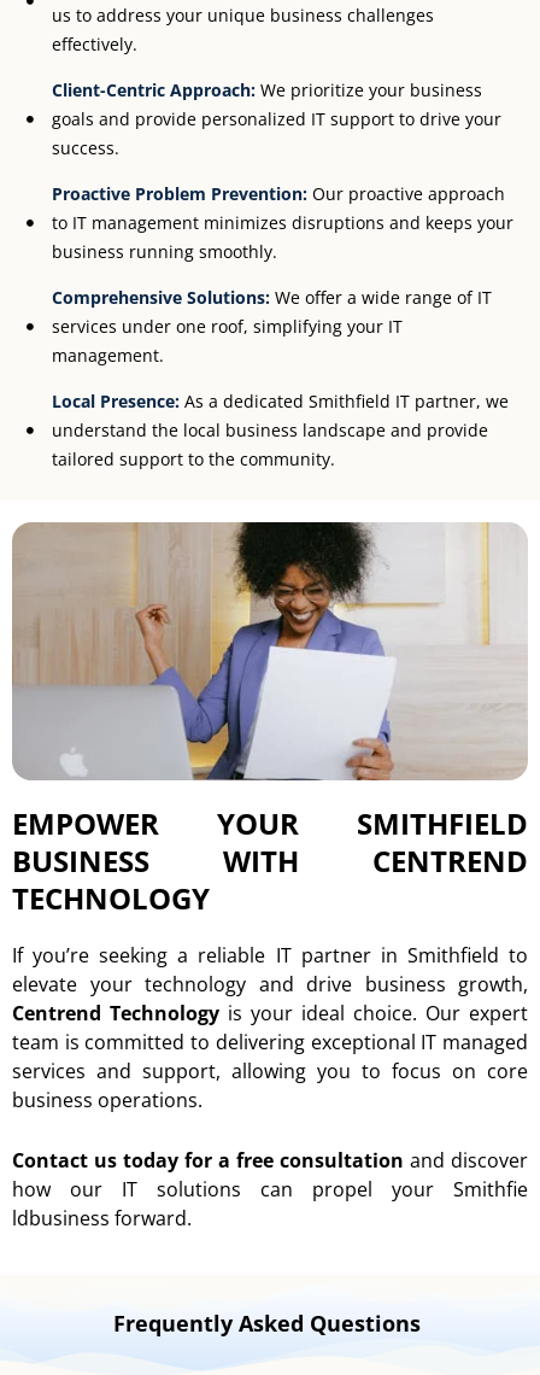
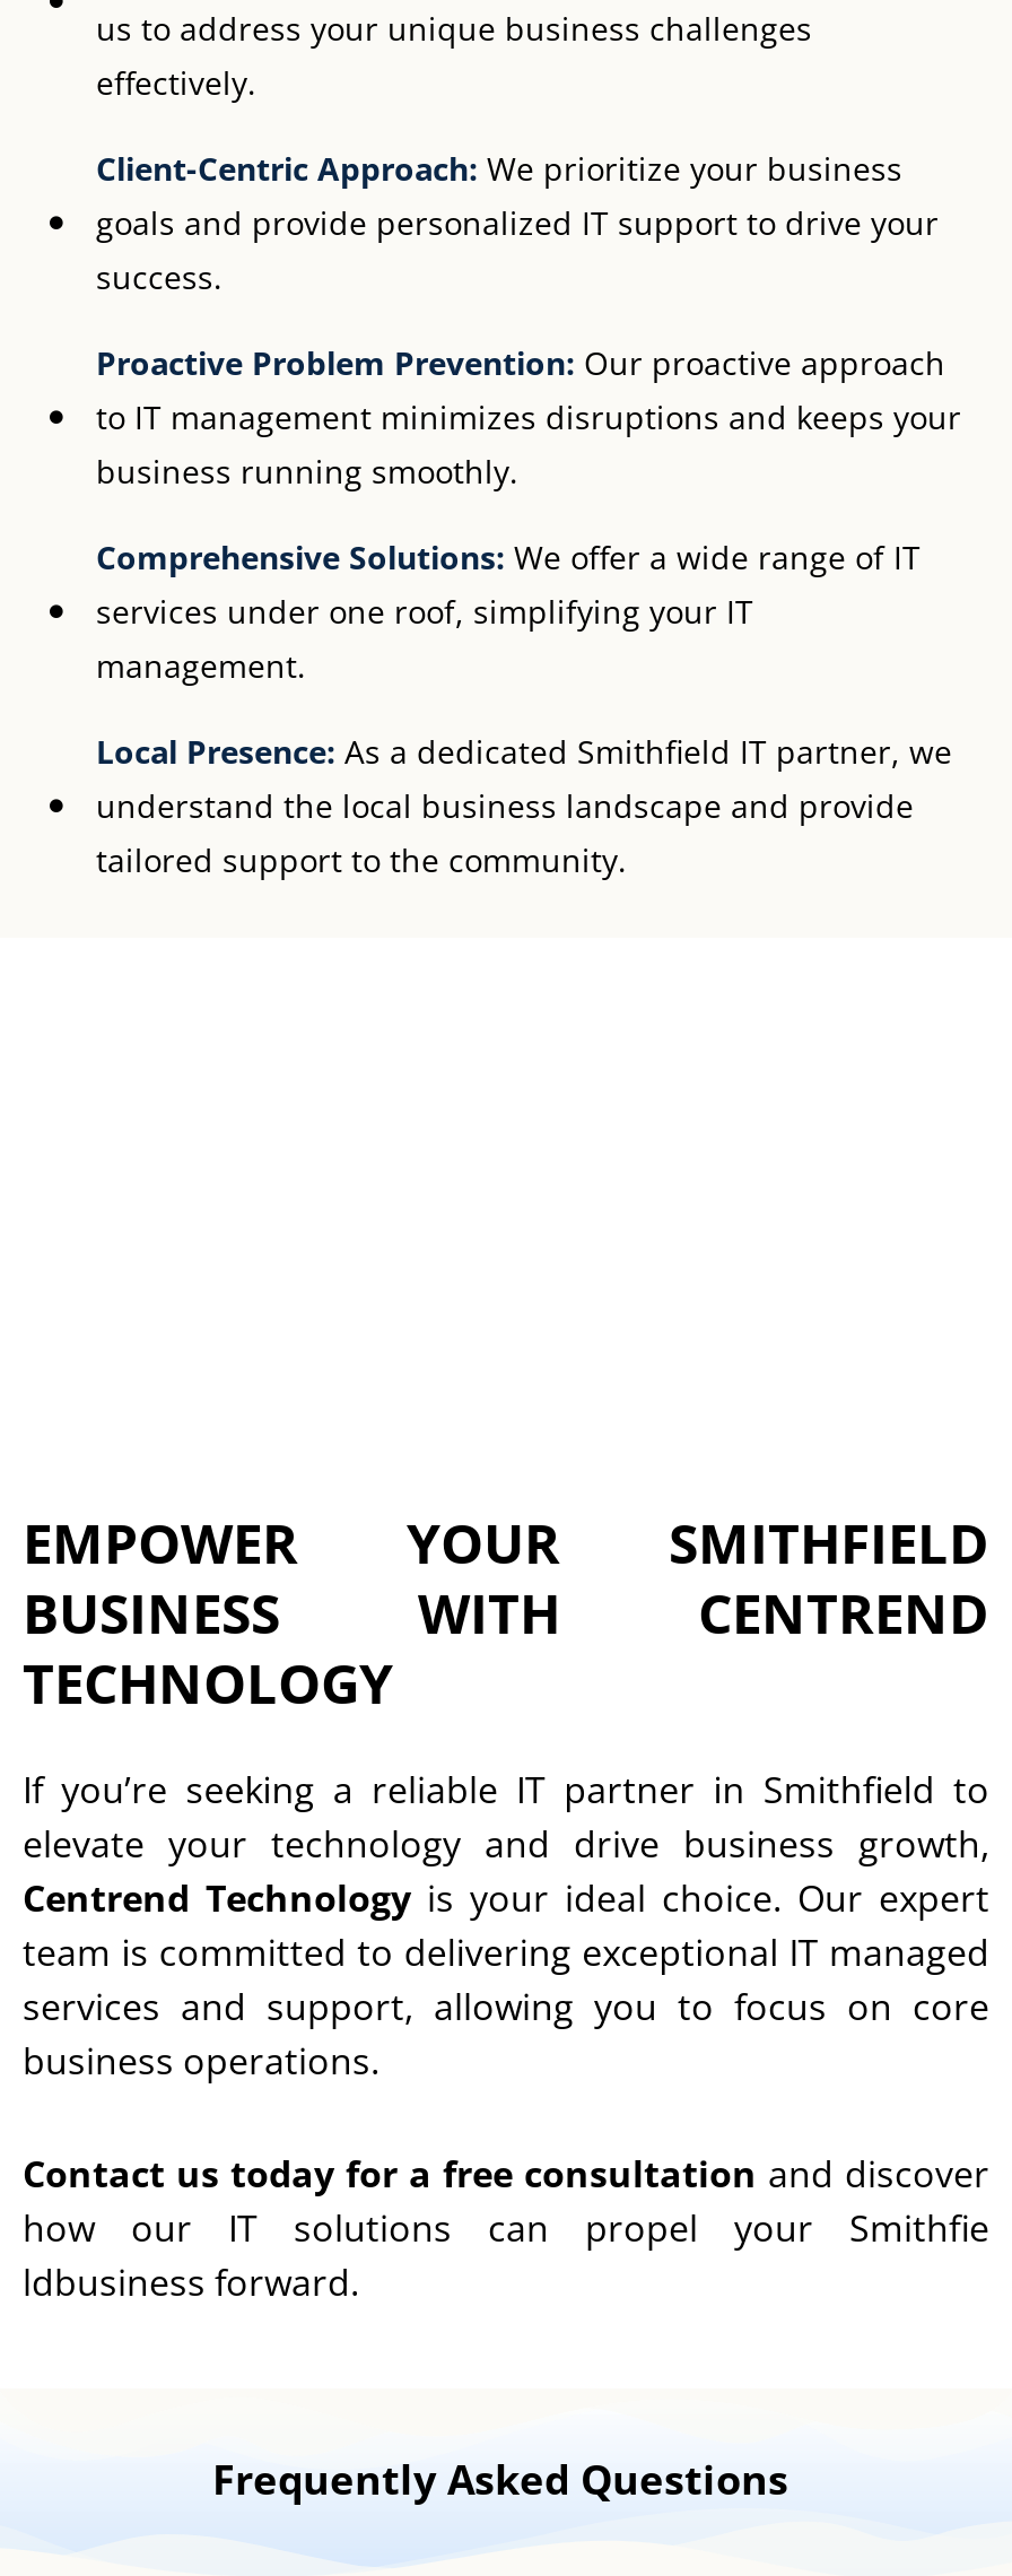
[11,521,528,782] [image] -> none

